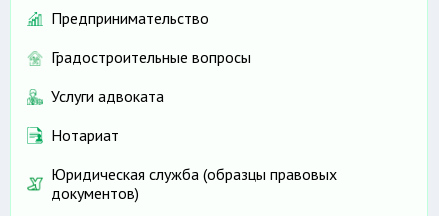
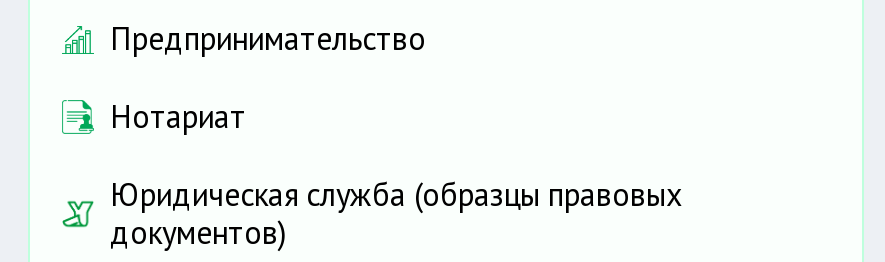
[51,47,251,106] Градостроительные вопросы | Услуги адвоката -> none

